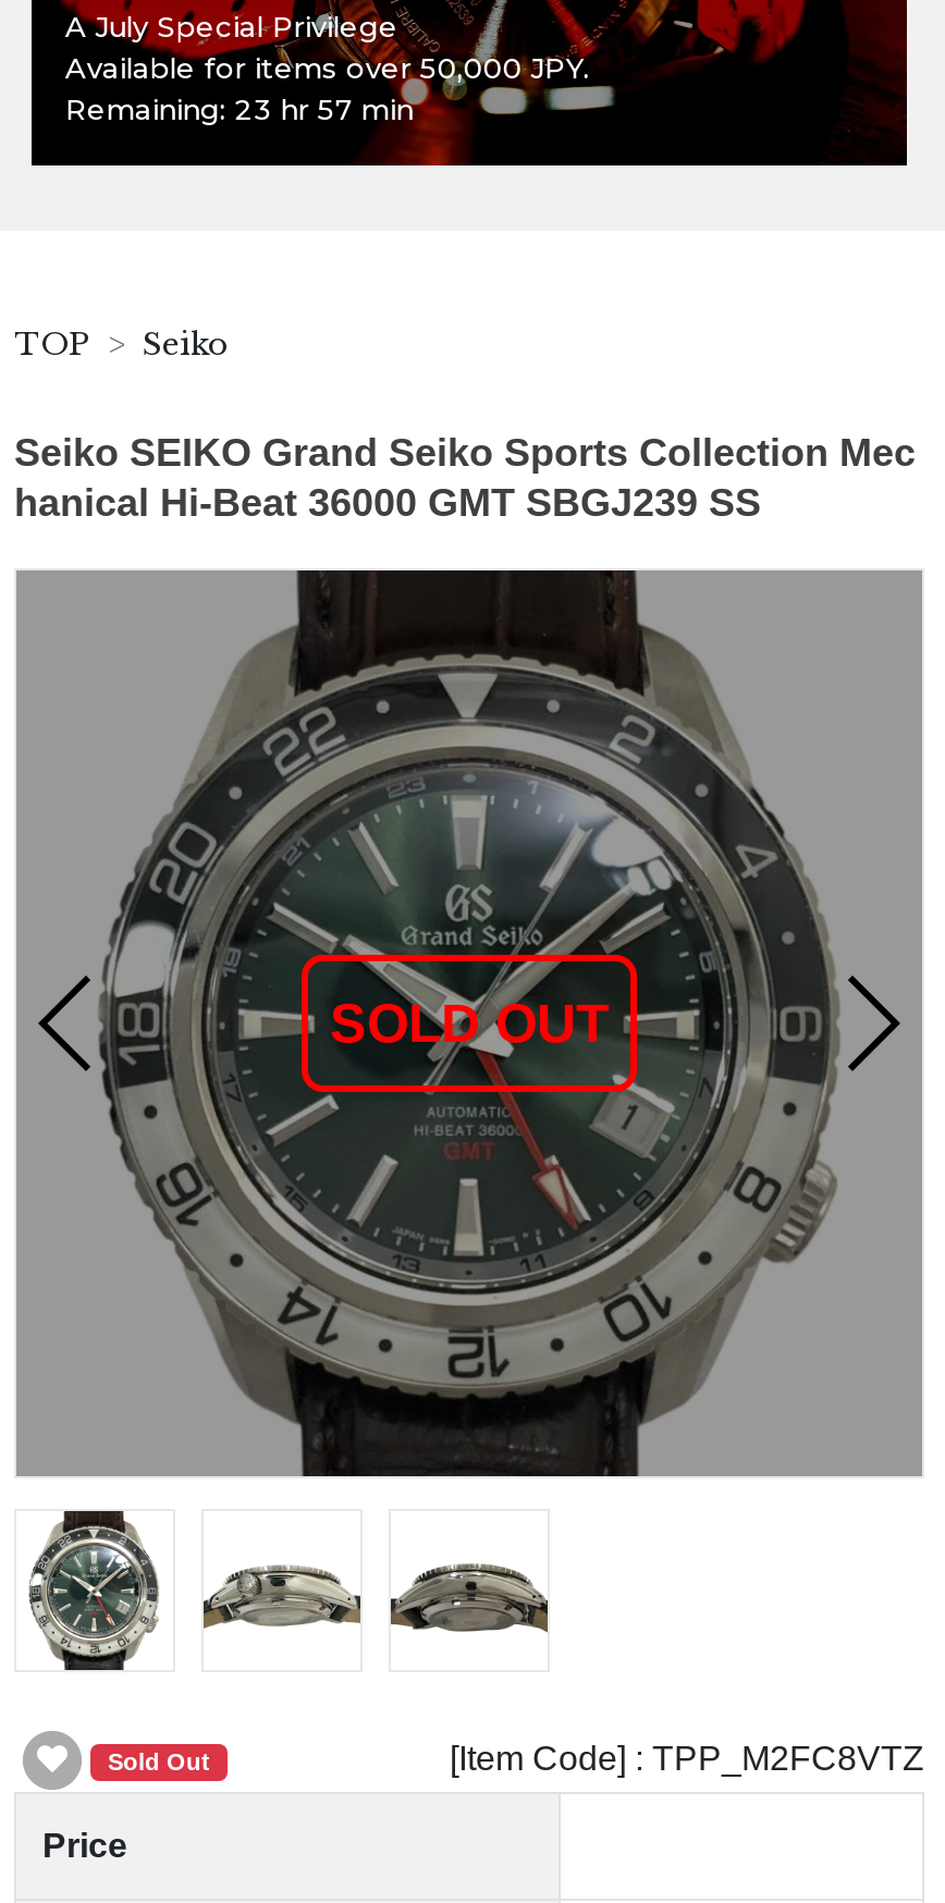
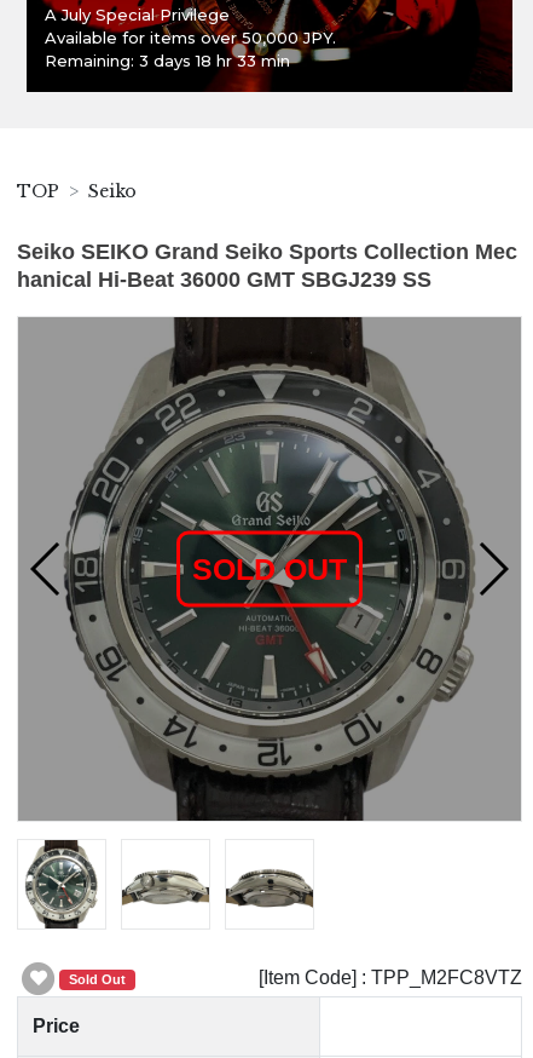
[65,91,413,126] Remaining: 23 hr 57 min -> [45,51,291,70] Remaining: 3 days 18 hr 33 min

